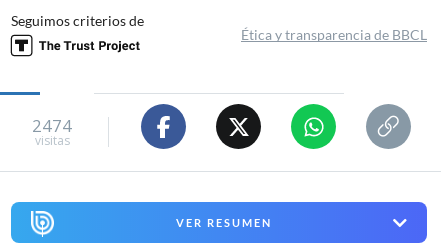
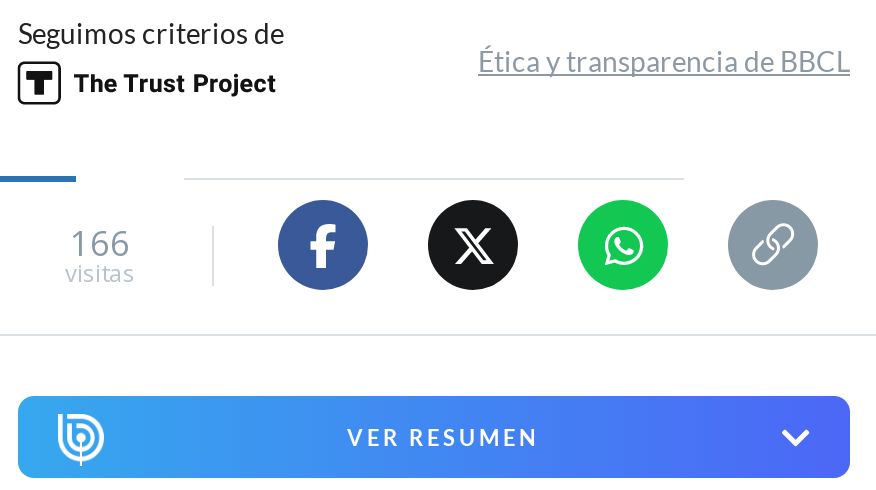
[32,114,72,137] 2474 -> [70,220,130,266] 166

